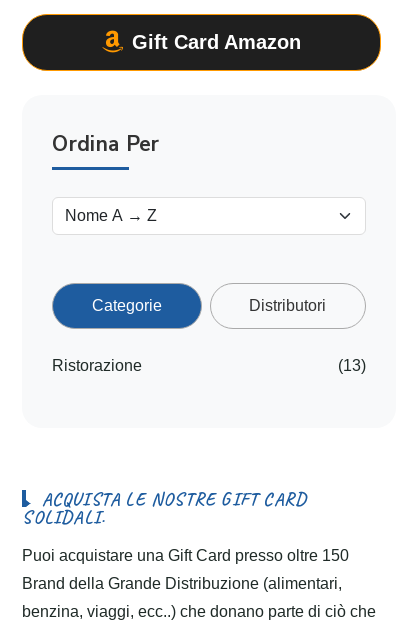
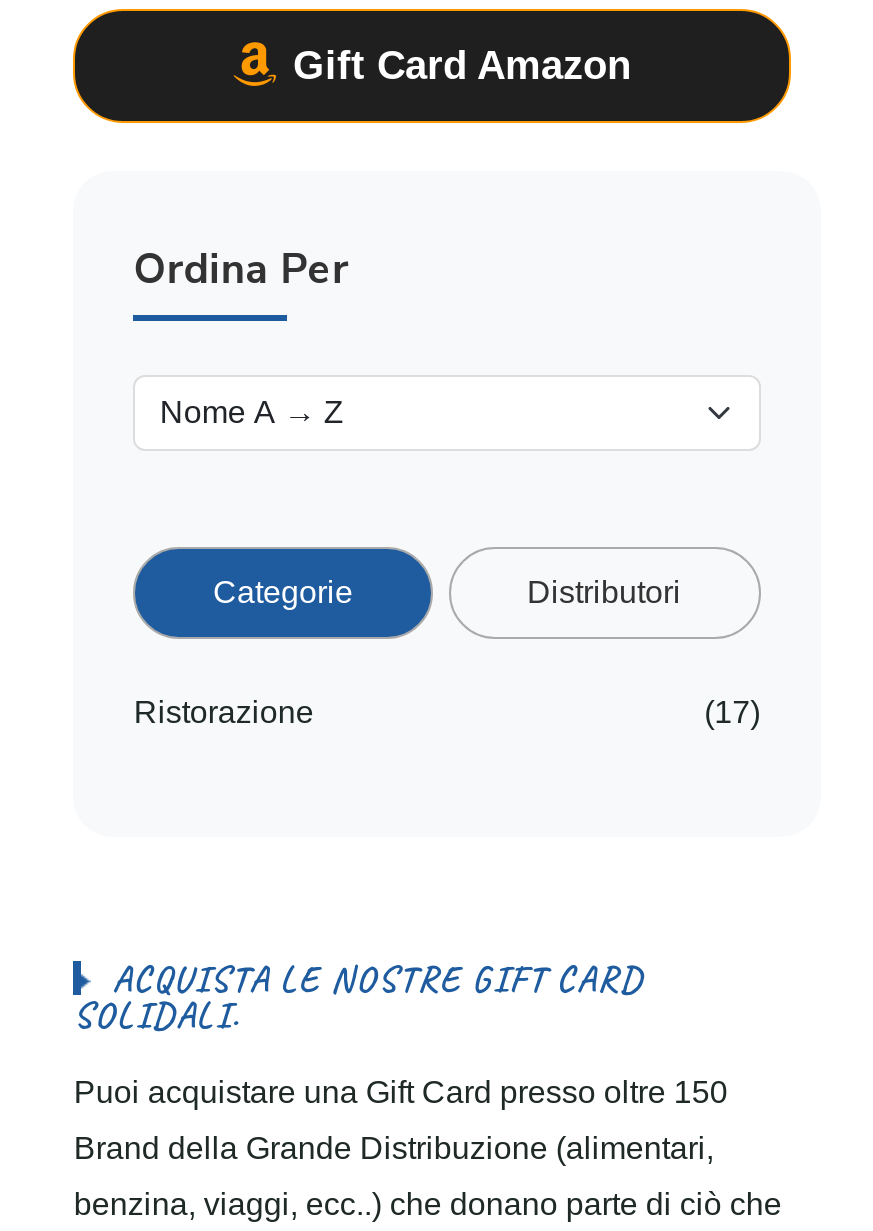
[338,357,366,374] (13) -> [704,695,760,729] (17)

